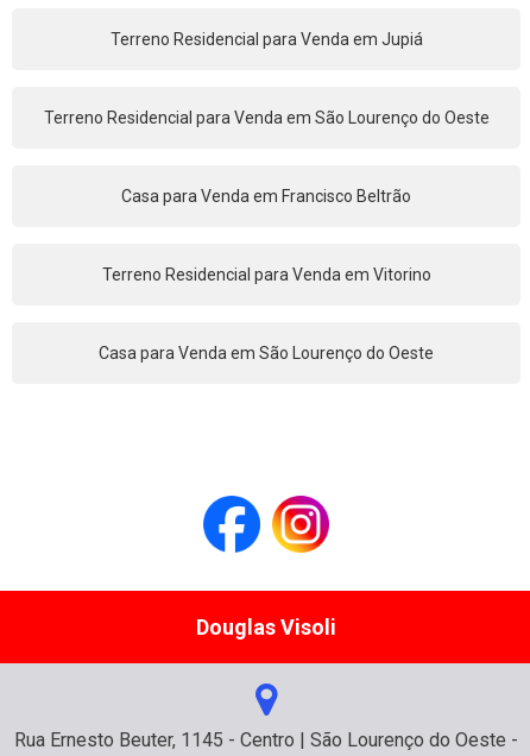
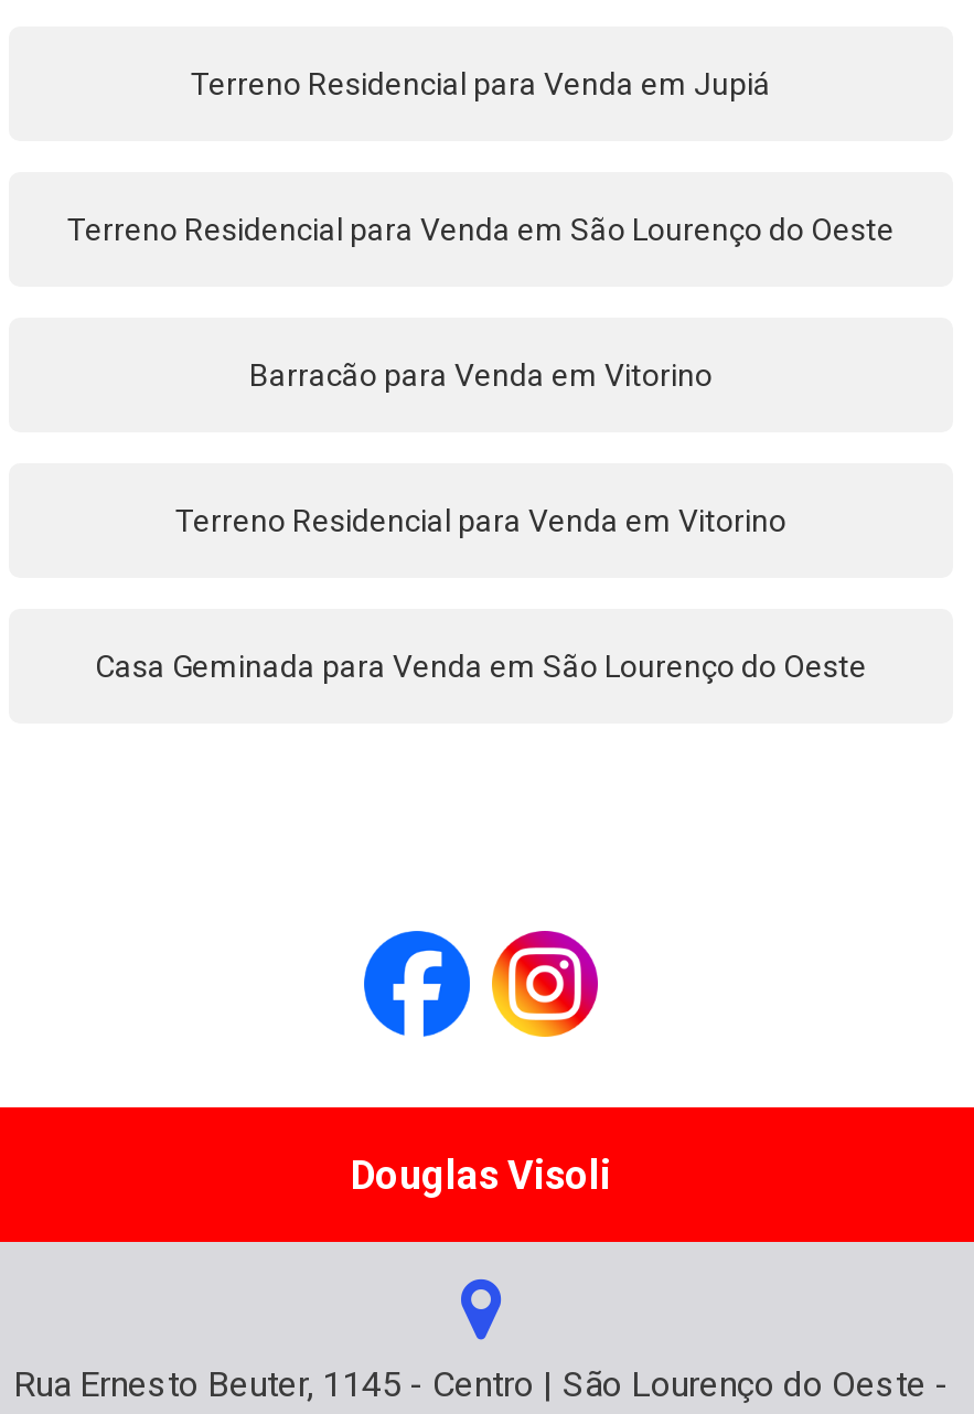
[121,187,411,206] Casa para Venda em Francisco Beltrão -> [249,357,713,393] Barracão para Venda em Vitorino
[99,344,434,363] Casa para Venda em São Lourenço do Oeste -> [95,649,867,684] Casa Geminada para Venda em São Lourenço do Oeste

